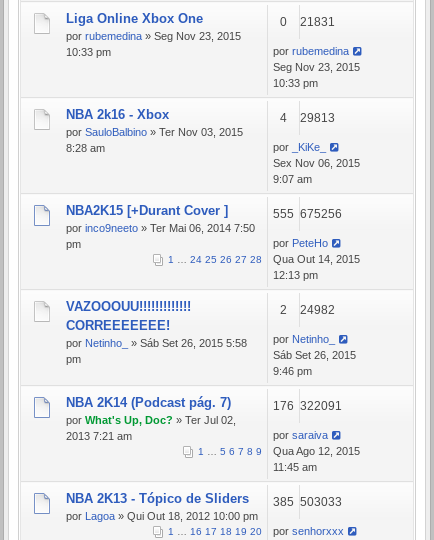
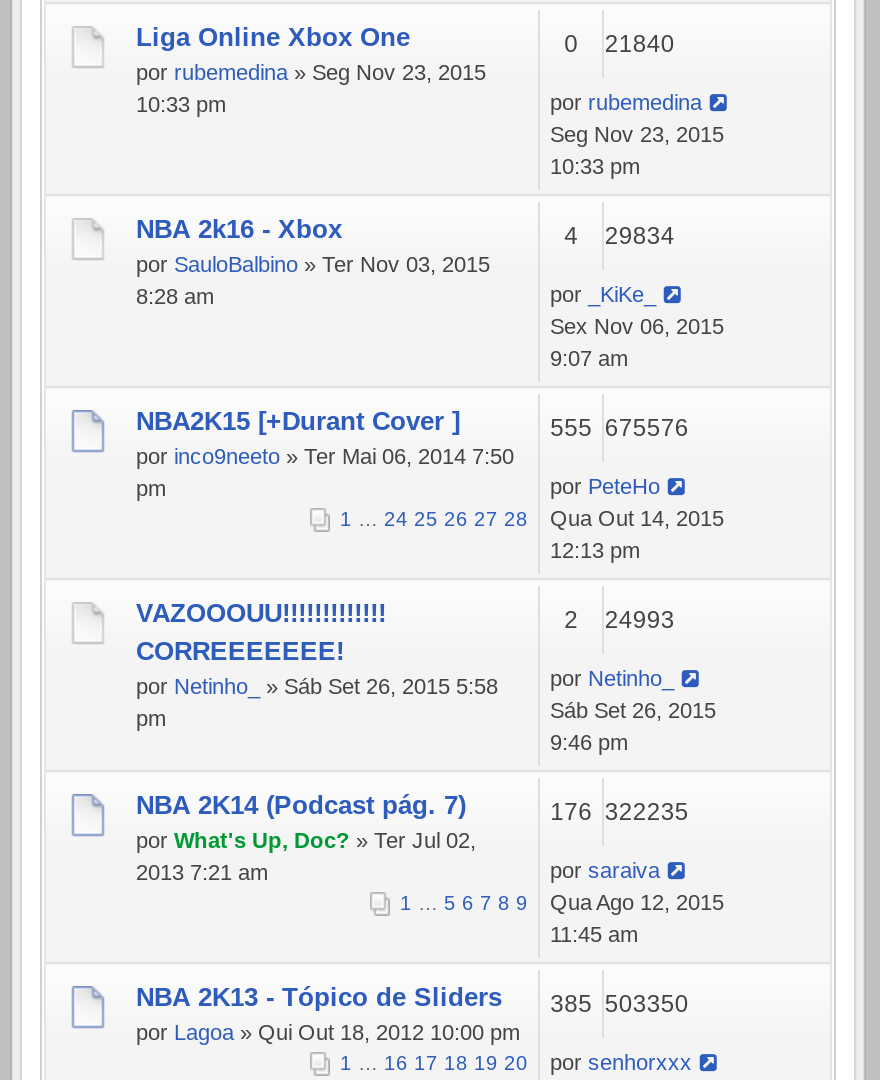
[280,15,335,29] 0 21831 -> [564,30,675,58] 0 21840
[280,111,335,125] 4 29813 -> [564,222,675,250] 4 29834
[273,207,342,221] 555 675256 -> [550,414,689,442] 555 675576
[280,303,335,317] 2 24982 -> [564,606,675,634] 2 24993
[273,399,342,413] 176 322091 -> [550,798,689,826] 176 322235
[66,491,342,509] NBA 2K13 - Tópico de Sliders 385 503033 -> [136,982,689,1018] NBA 2K13 - Tópico de Sliders 385 503350

